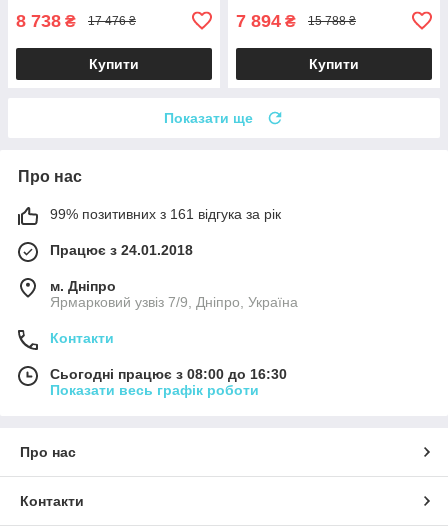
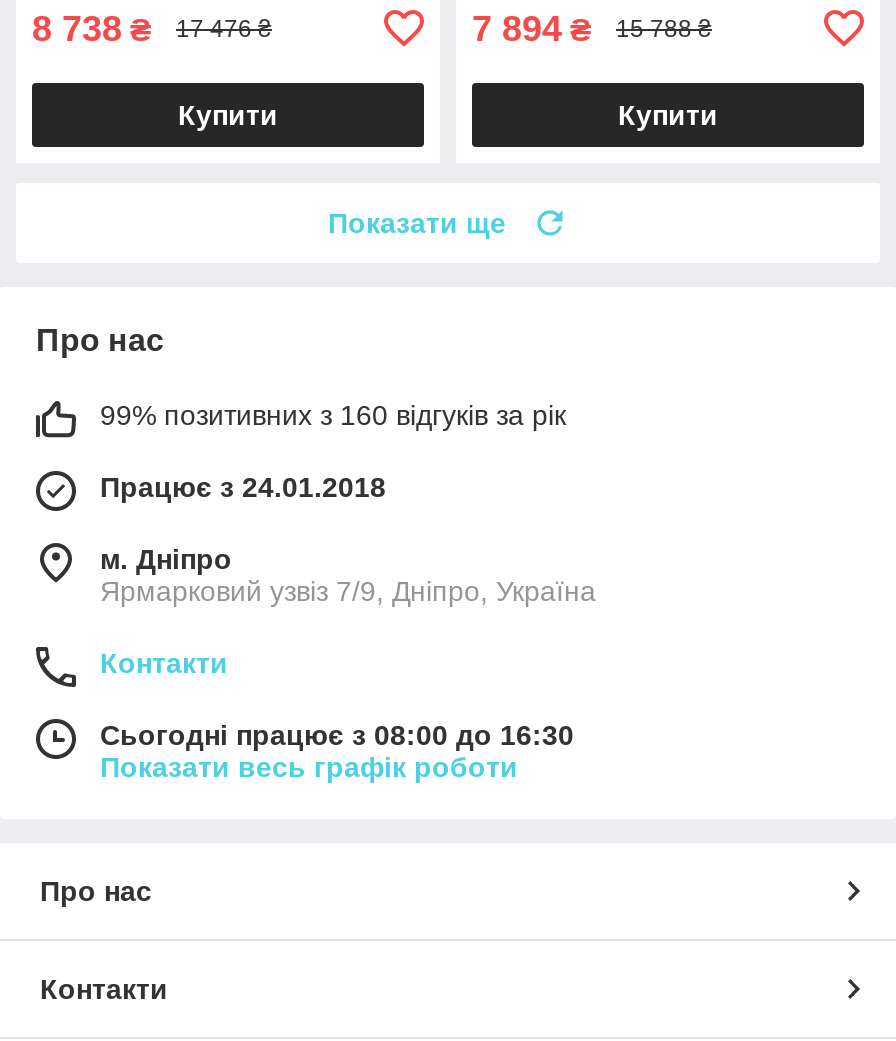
[50,206,281,222] 99% позитивних з 161 відгука за рік -> [100,399,566,431] 99% позитивних з 160 відгуків за рік

